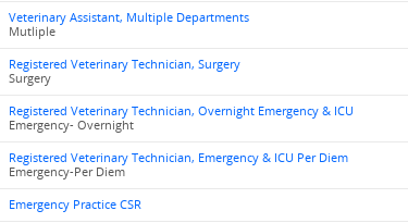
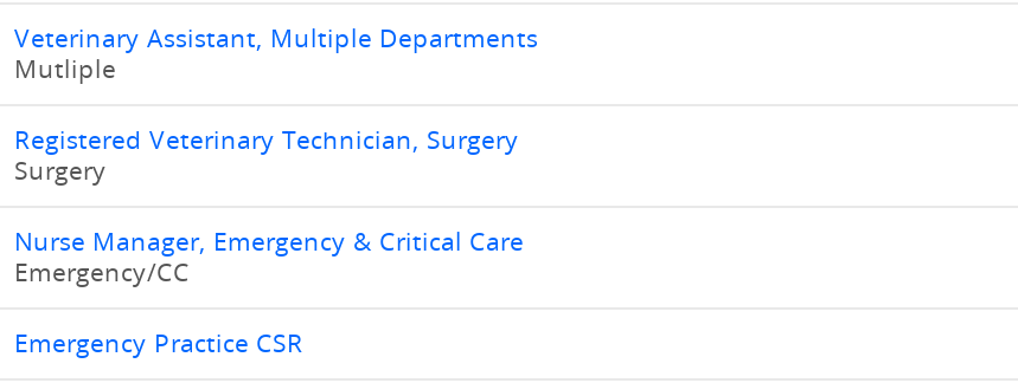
[9,103,354,179] Registered Veterinary Technician, Overnight Emergency & ICU | Emergency- Overnight | Registered Veterinary Technician, Emergency & ICU Per Diem | Emergency-Per Diem -> [14,225,524,288] Nurse Manager, Emergency & Critical Care | Emergency/CC

